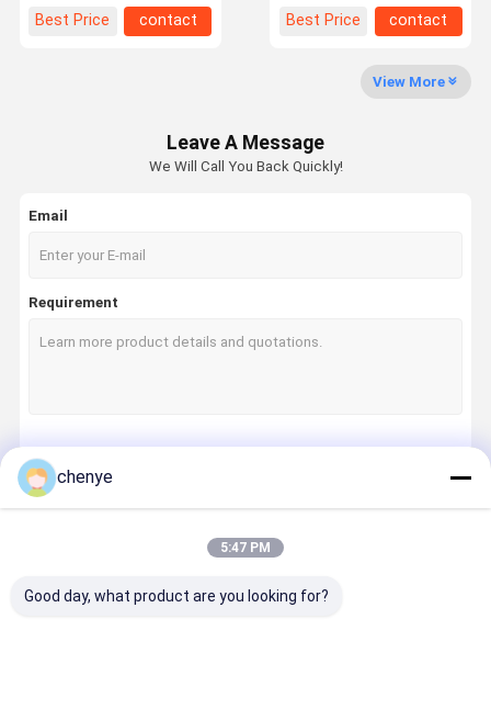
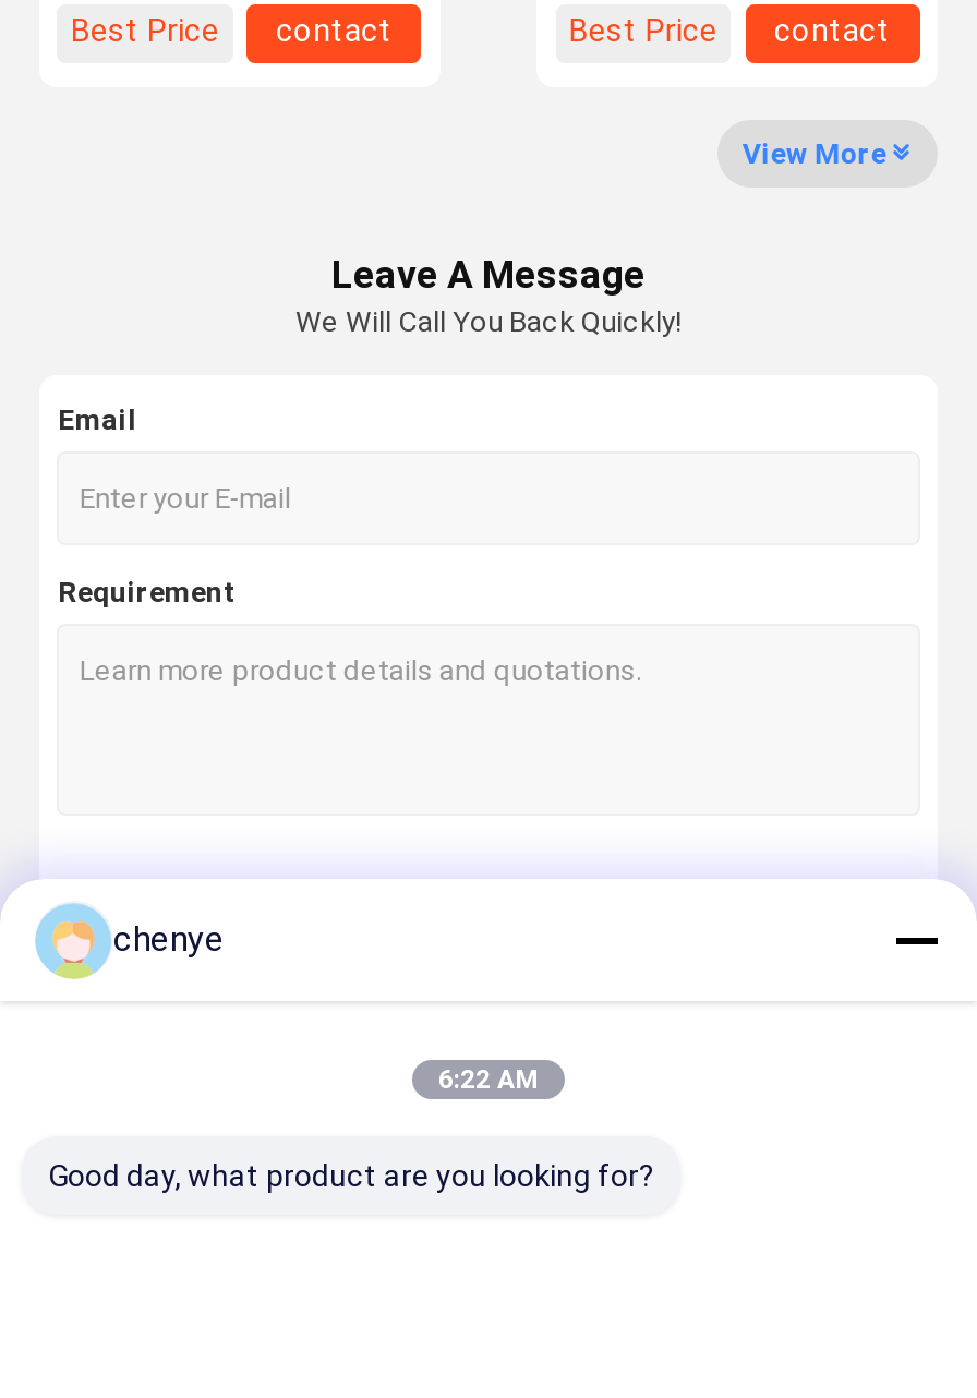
[220,540,271,555] 5:47 PM -> [438,1064,539,1095] 6:22 AM

